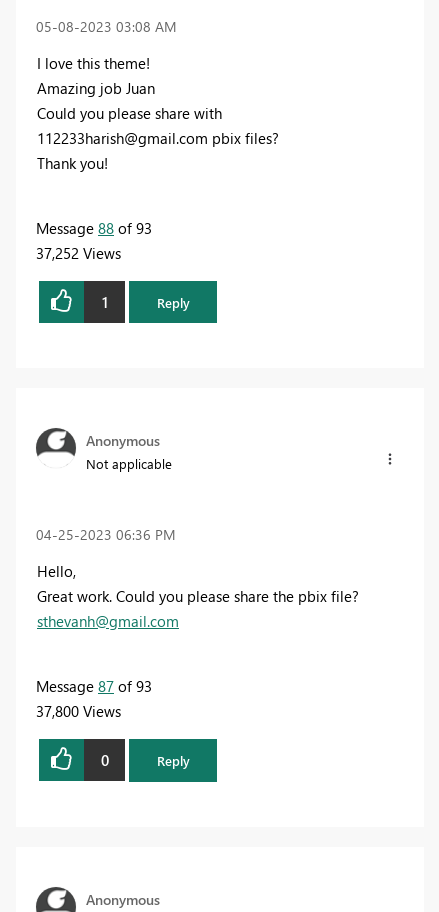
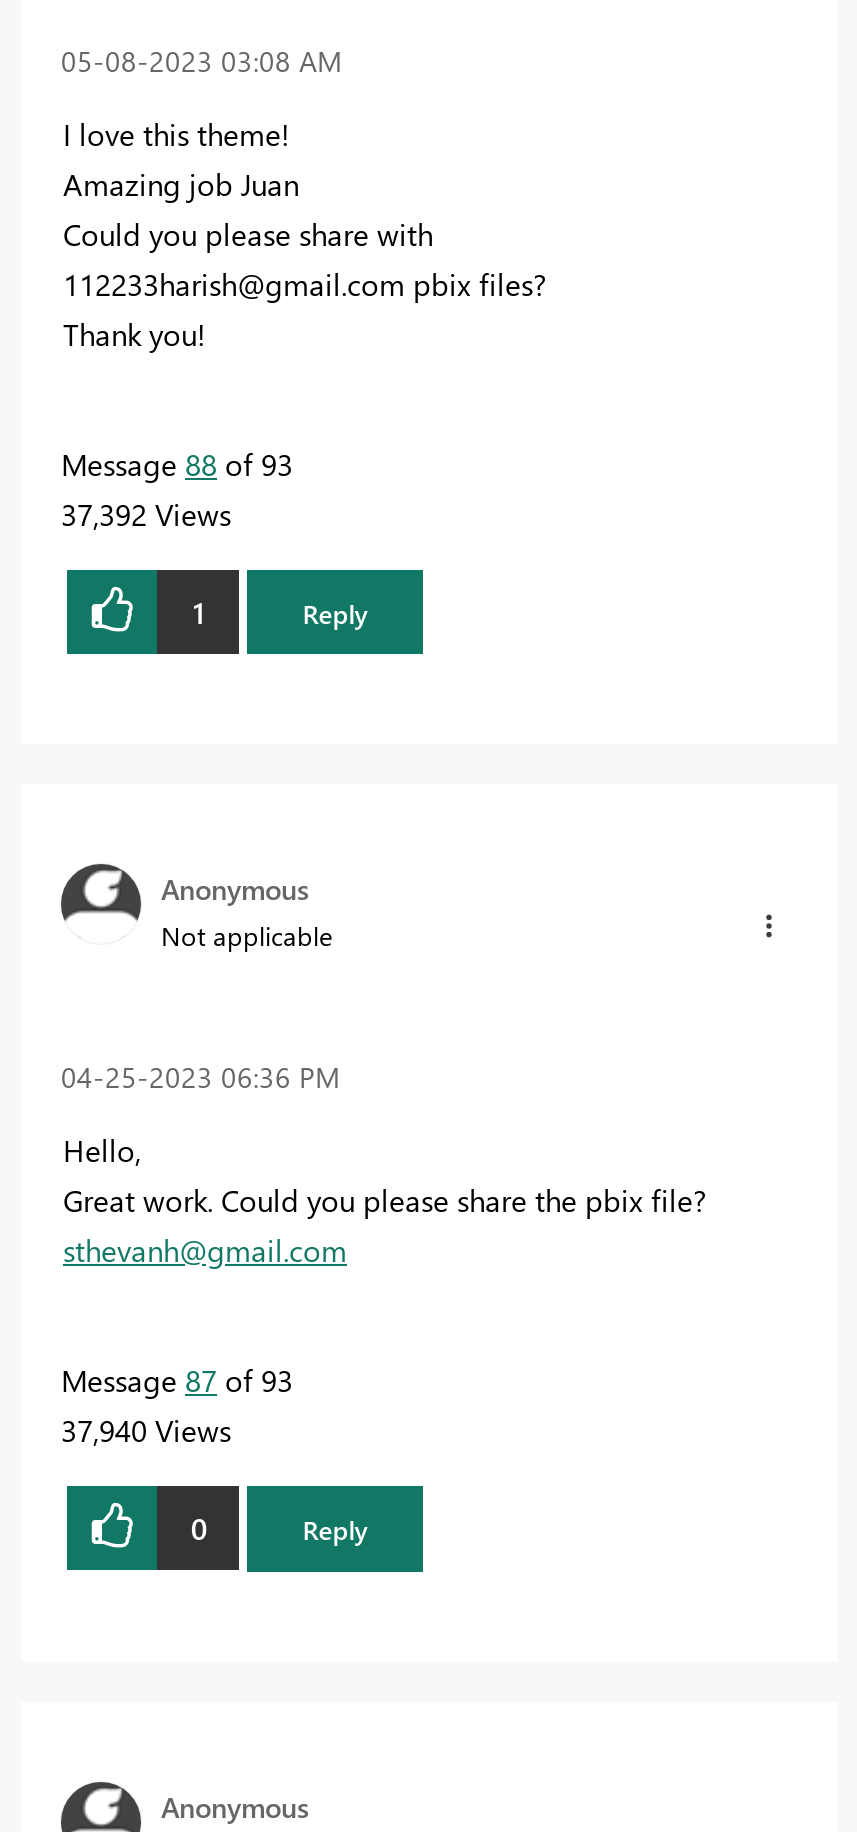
[36,243,121,263] 37,252 Views -> [61,494,231,534] 37,392 Views
[36,701,121,721] 37,800 Views -> [61,1411,231,1451] 37,940 Views

